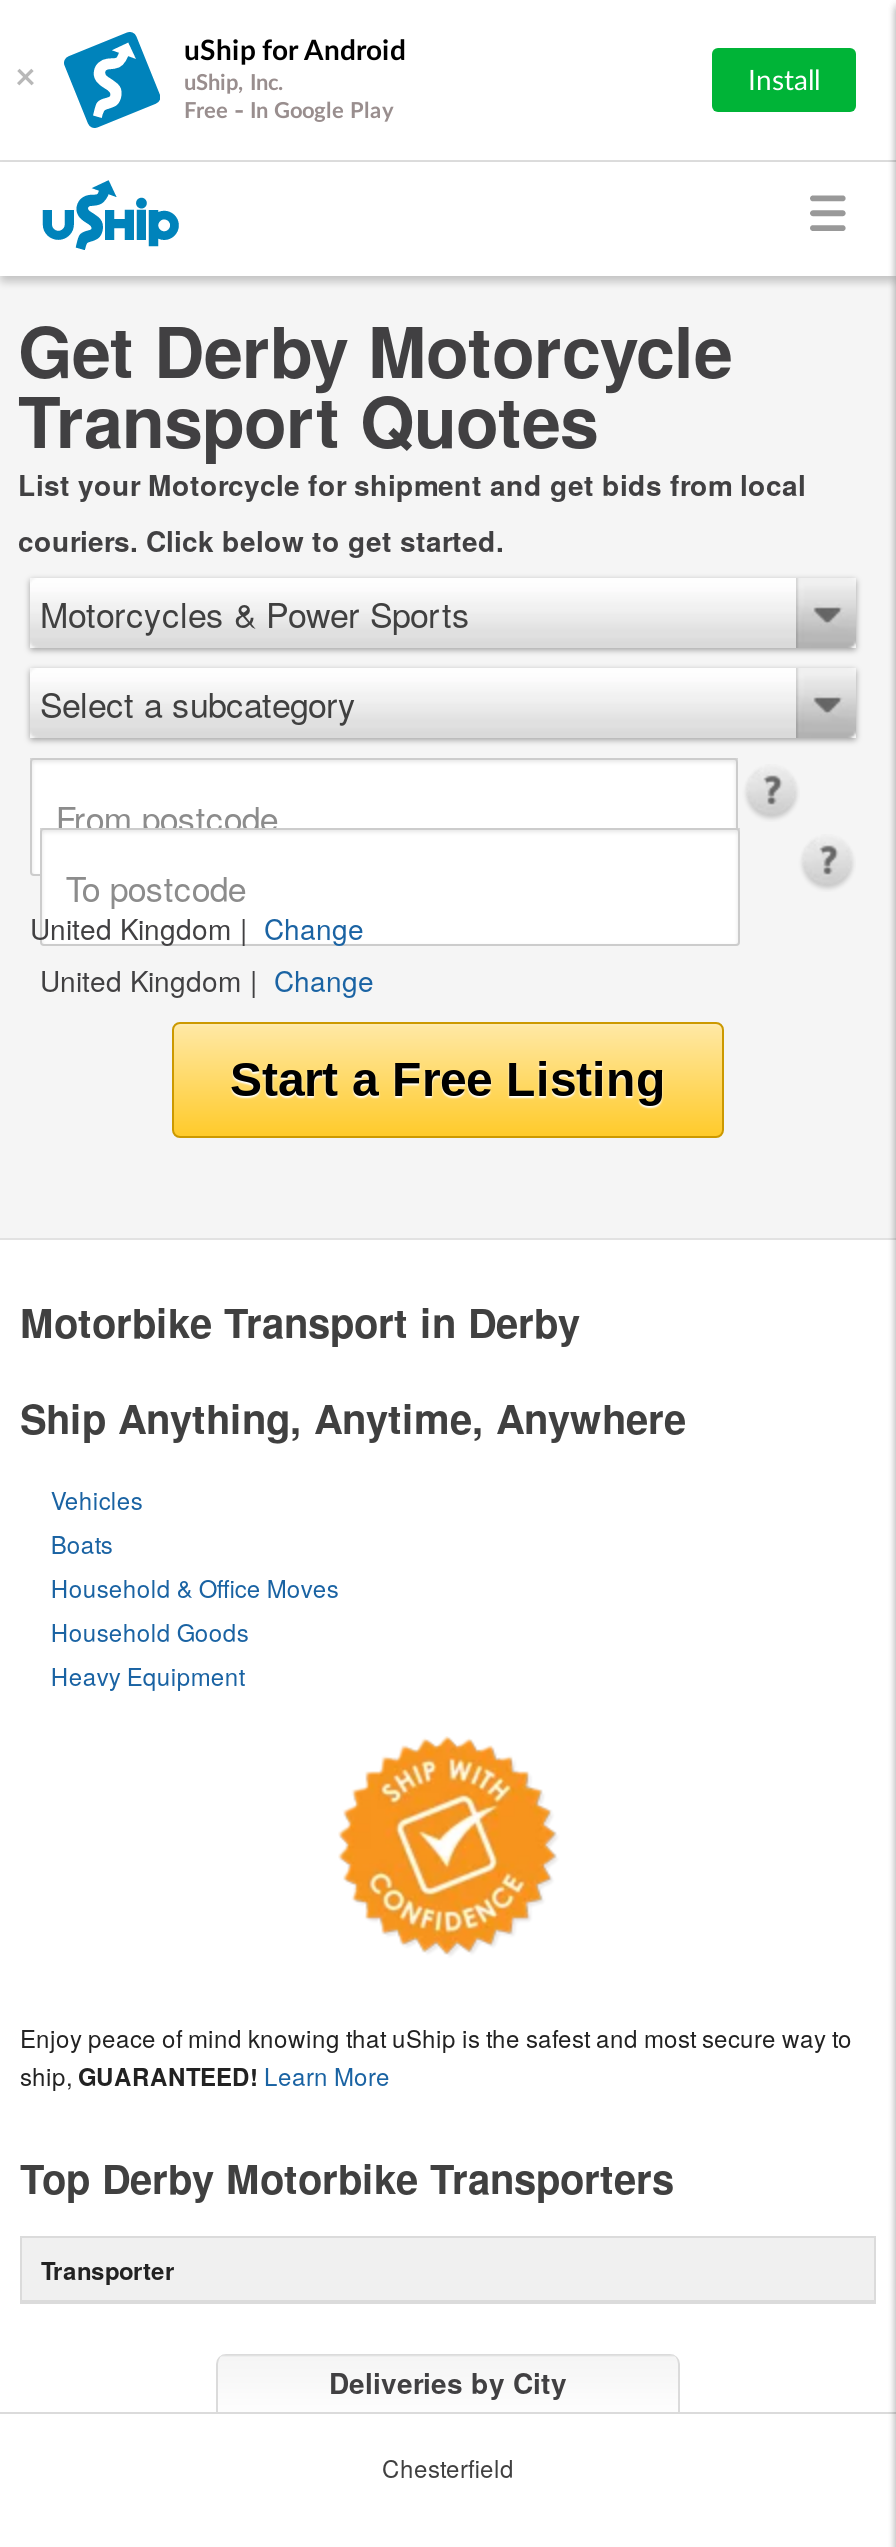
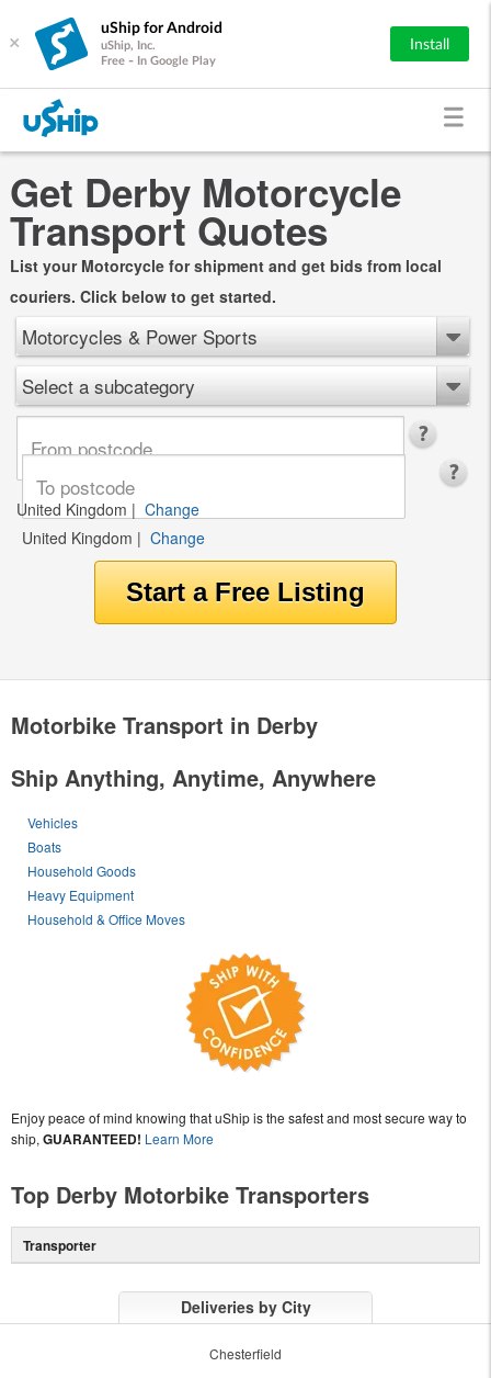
moved [51,1570,339,1604] -> [28,909,186,928]: Household & Office Moves
moved [51,1614,249,1692] -> [28,861,136,904]: Household Goods | Heavy Equipment

